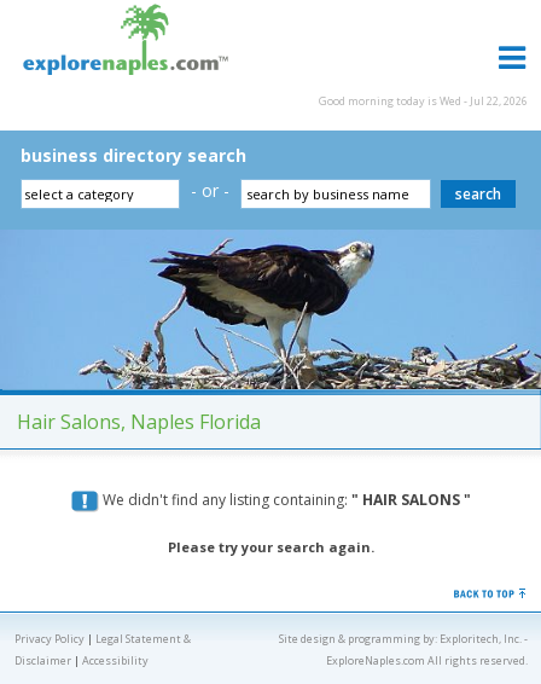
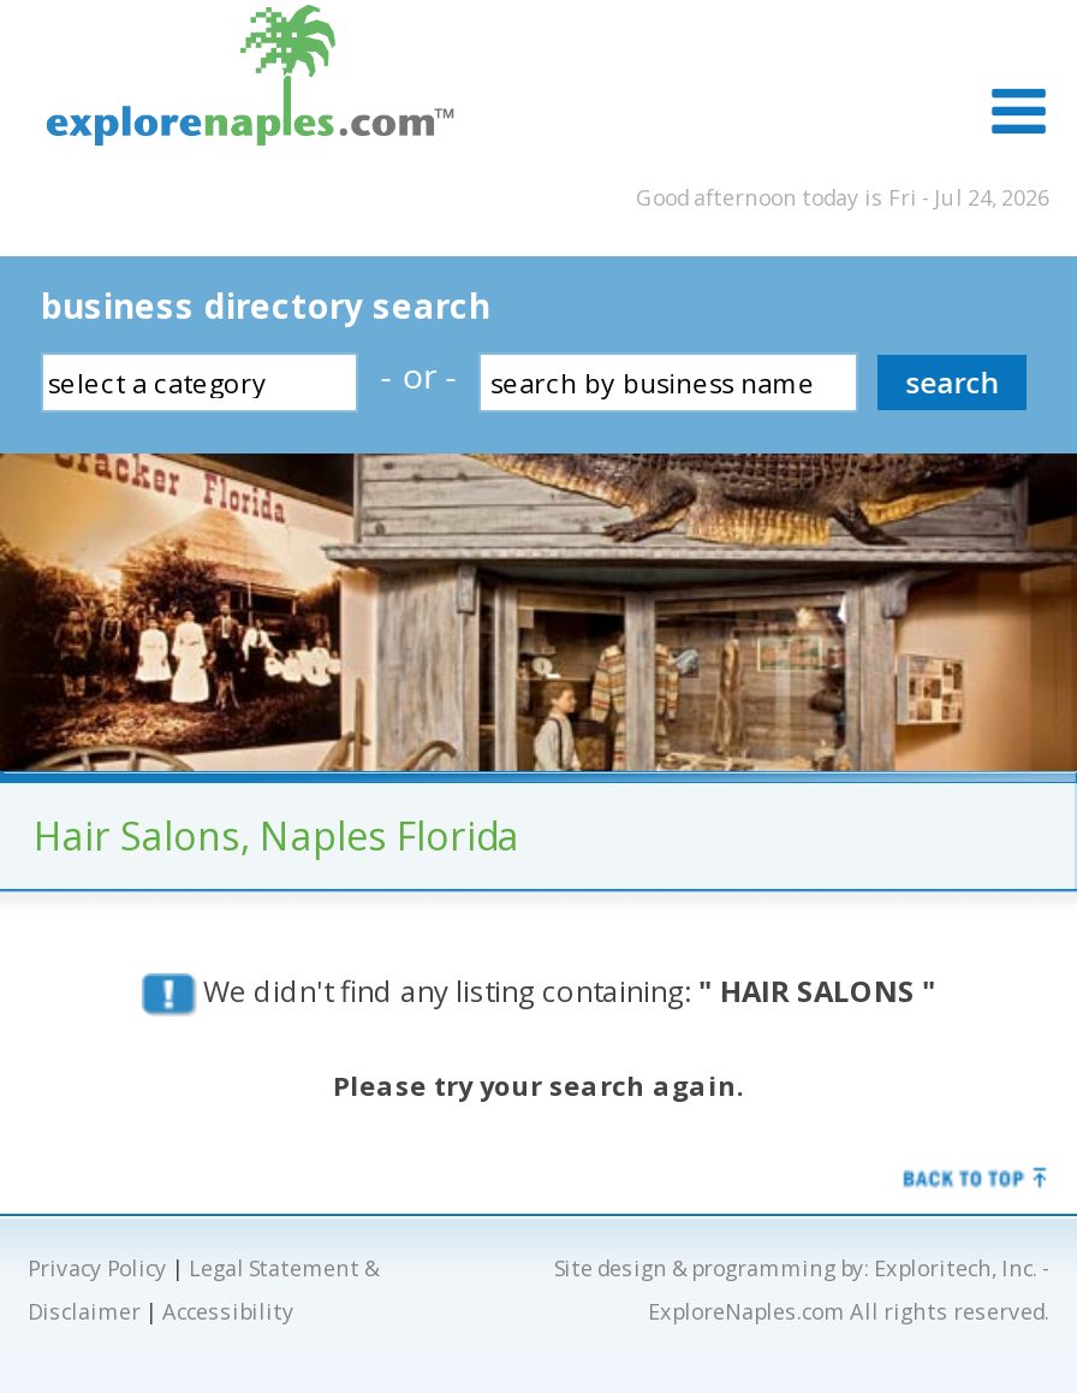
[318,93,527,109] Good morning today is Wed - Jul 22, 2026 -> [636,182,1049,213] Good afternoon today is Fri - Jul 24, 2026
[4,230,537,390] [image] -> [7,451,1070,773] [image]

